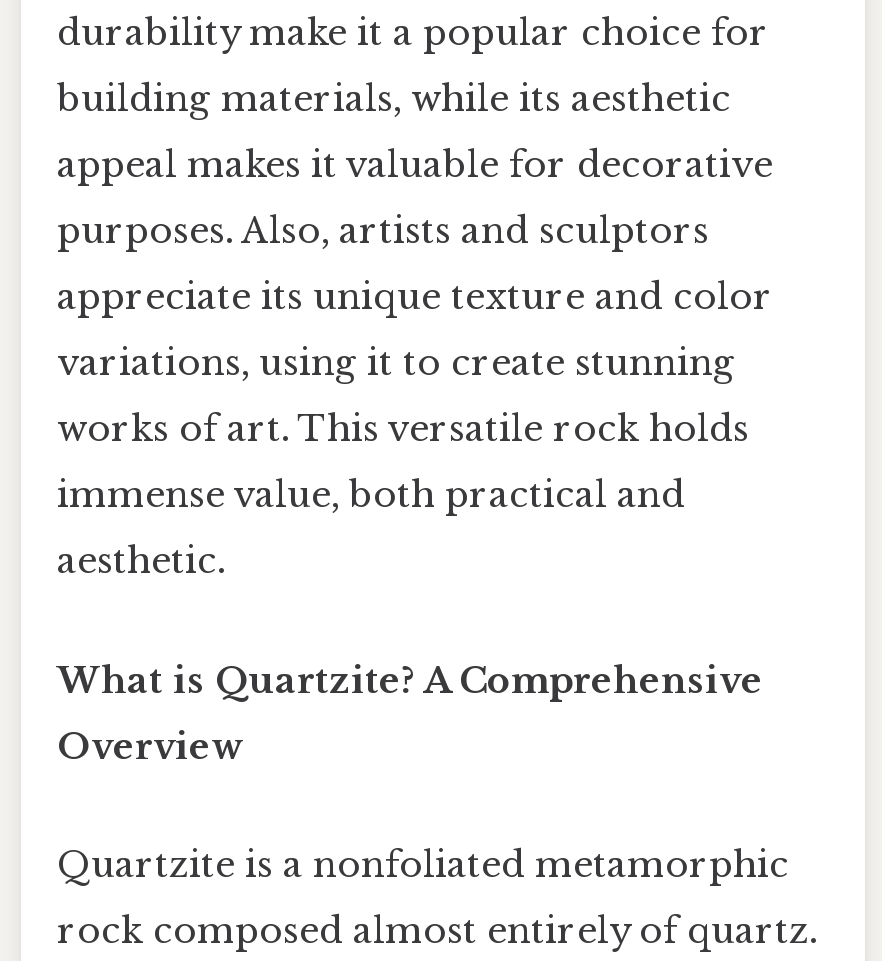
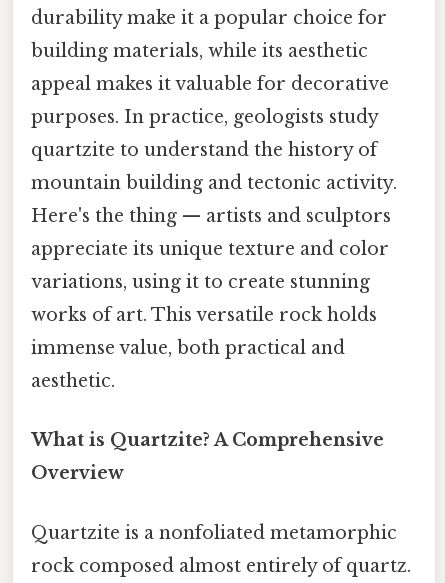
[57,209,709,253] purposes. Also, artists and sculptors -> [31,106,397,227] purposes. In practice, geologists study | quartzite to understand the history of | mountain building and tectonic activity. | Here's the thing — artists and sculptors

